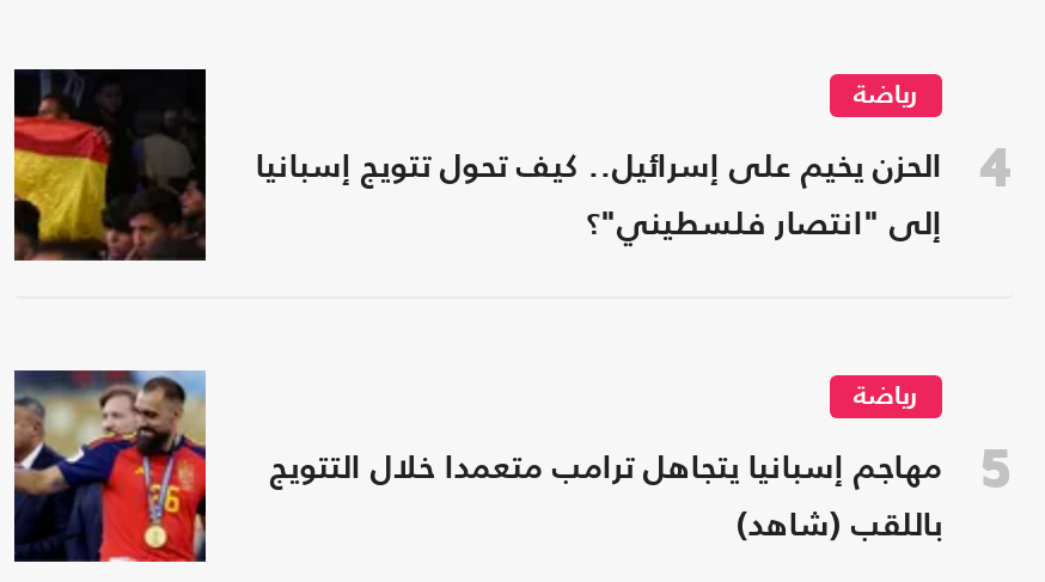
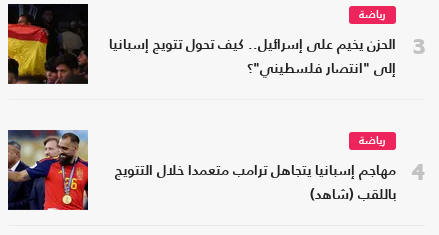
[256,132,1014,199] 4 الحزن يخيم على إسرائيل.. كيف تحول تتويج إسبانيا -> [109,31,426,59] 3 الحزن يخيم على إسرائيل.. كيف تحول تتويج إسبانيا
[270,433,1014,500] 5 مهاجم إسبانيا يتجاهل ترامب متعمدا خلال التتويج -> [115,157,426,185] 4 مهاجم إسبانيا يتجاهل ترامب متعمدا خلال التتويج

